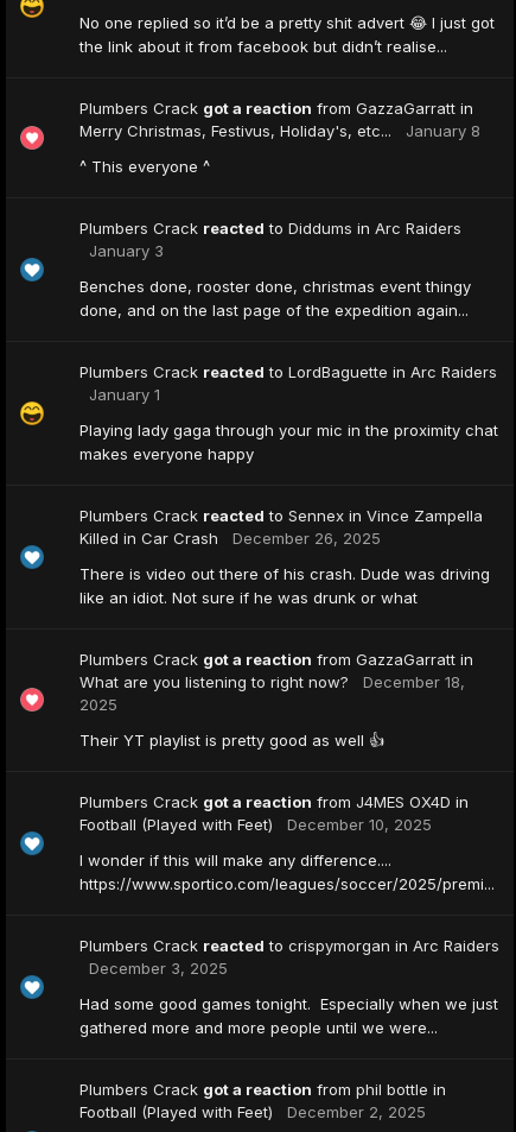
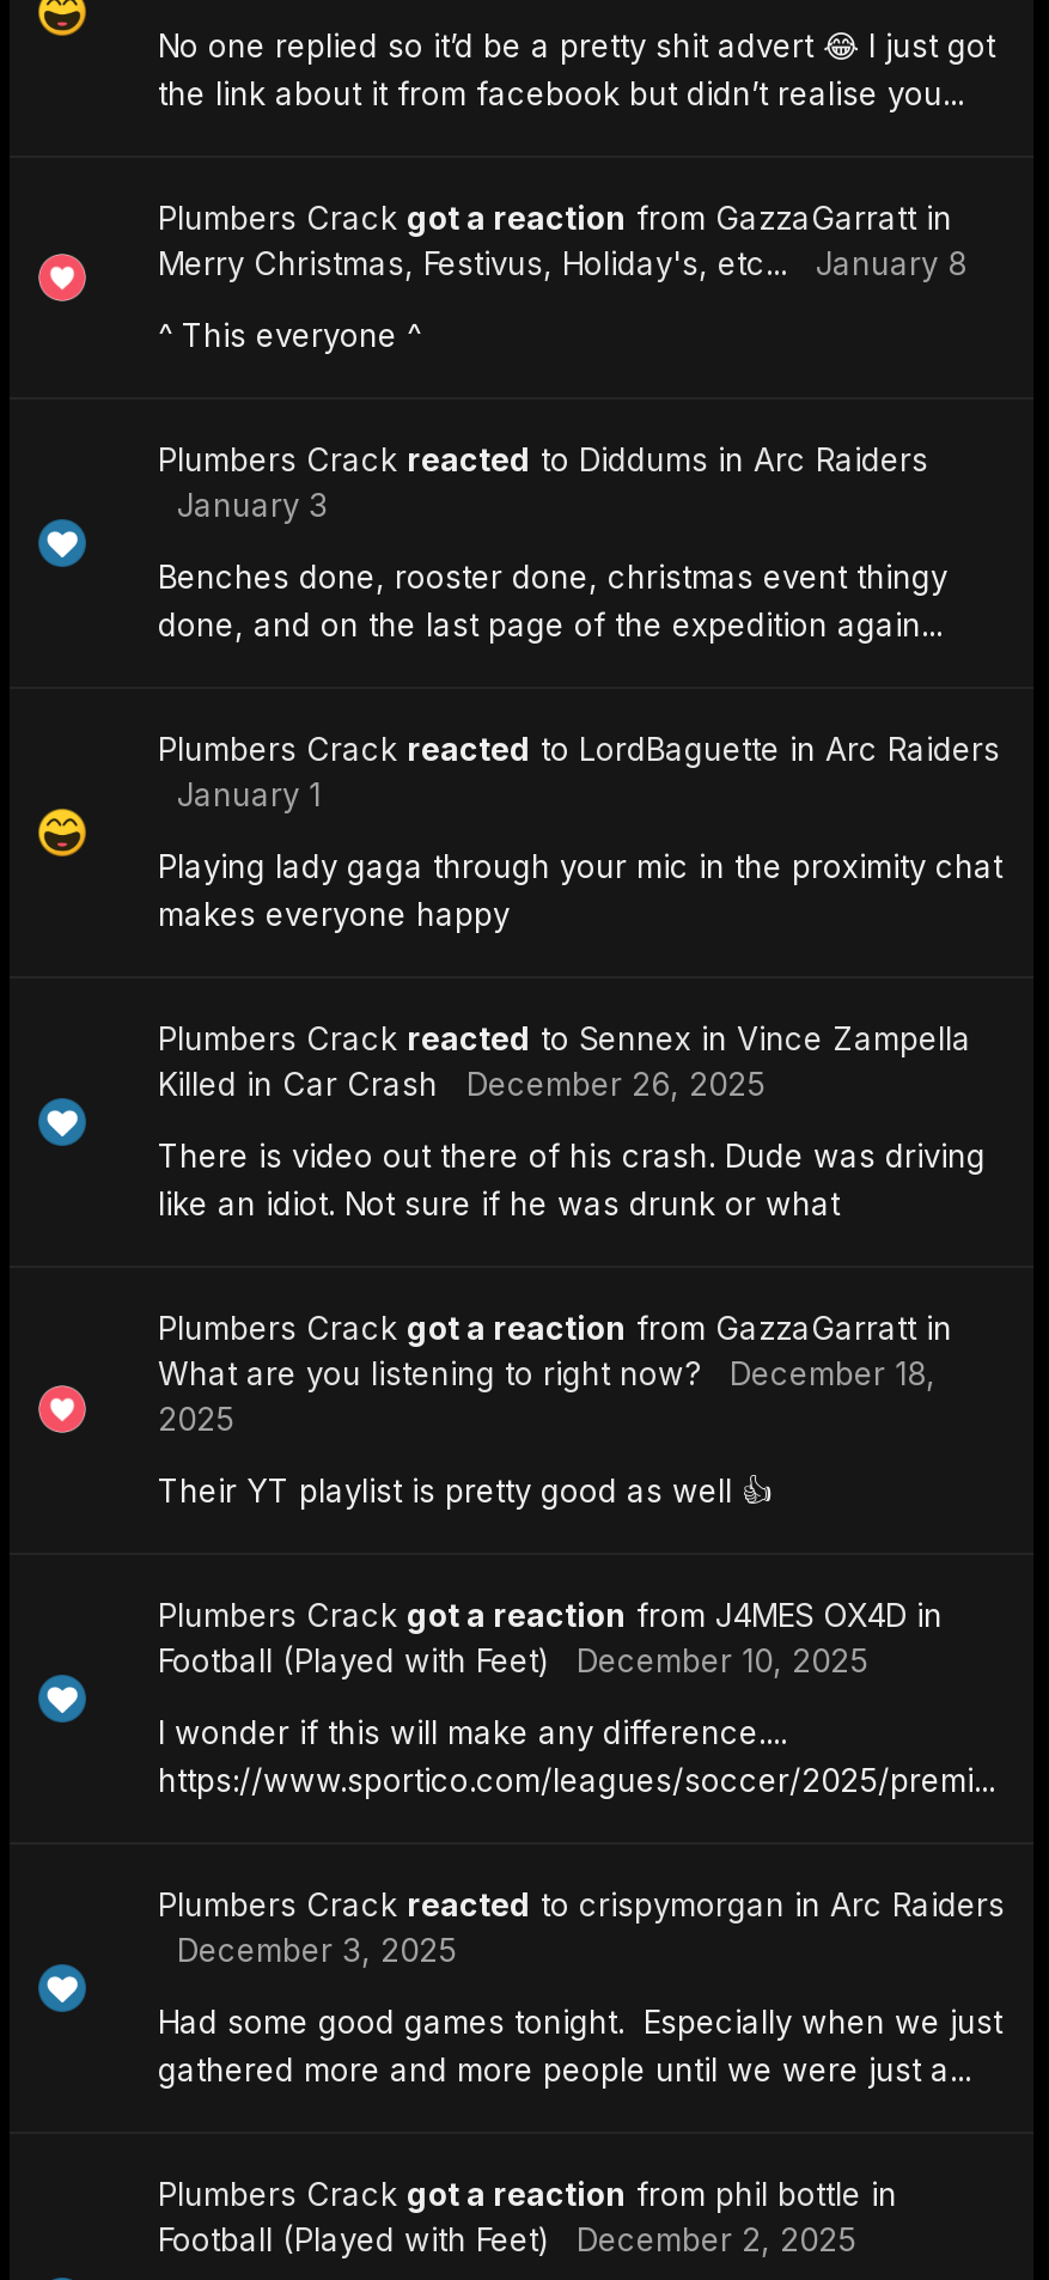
[79,37,447,56] the link about it from facebook but didn’t realise... -> [158,74,964,112] the link about it from facebook but didn’t realise you...
[79,1018,438,1037] gathered more and more people until we were... -> [158,2050,971,2089] gathered more and more people until we were just a...

